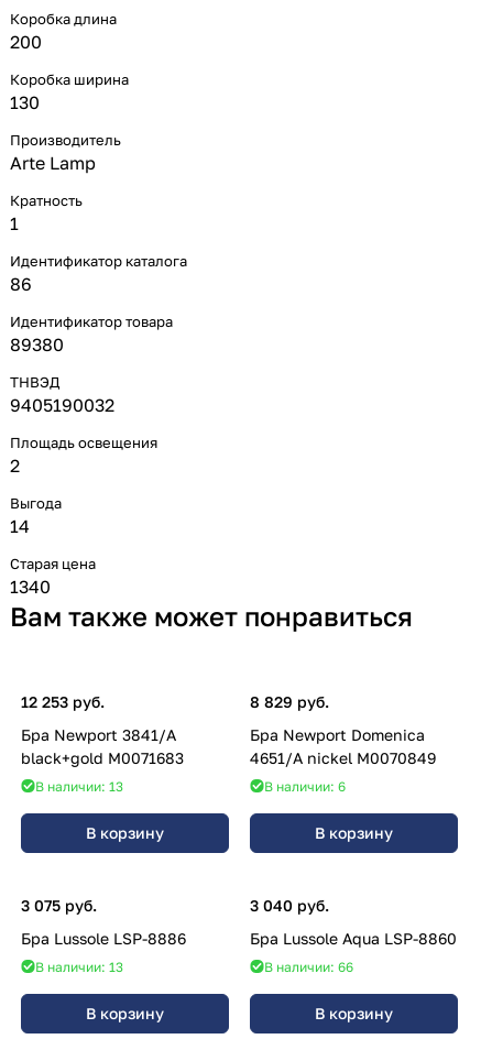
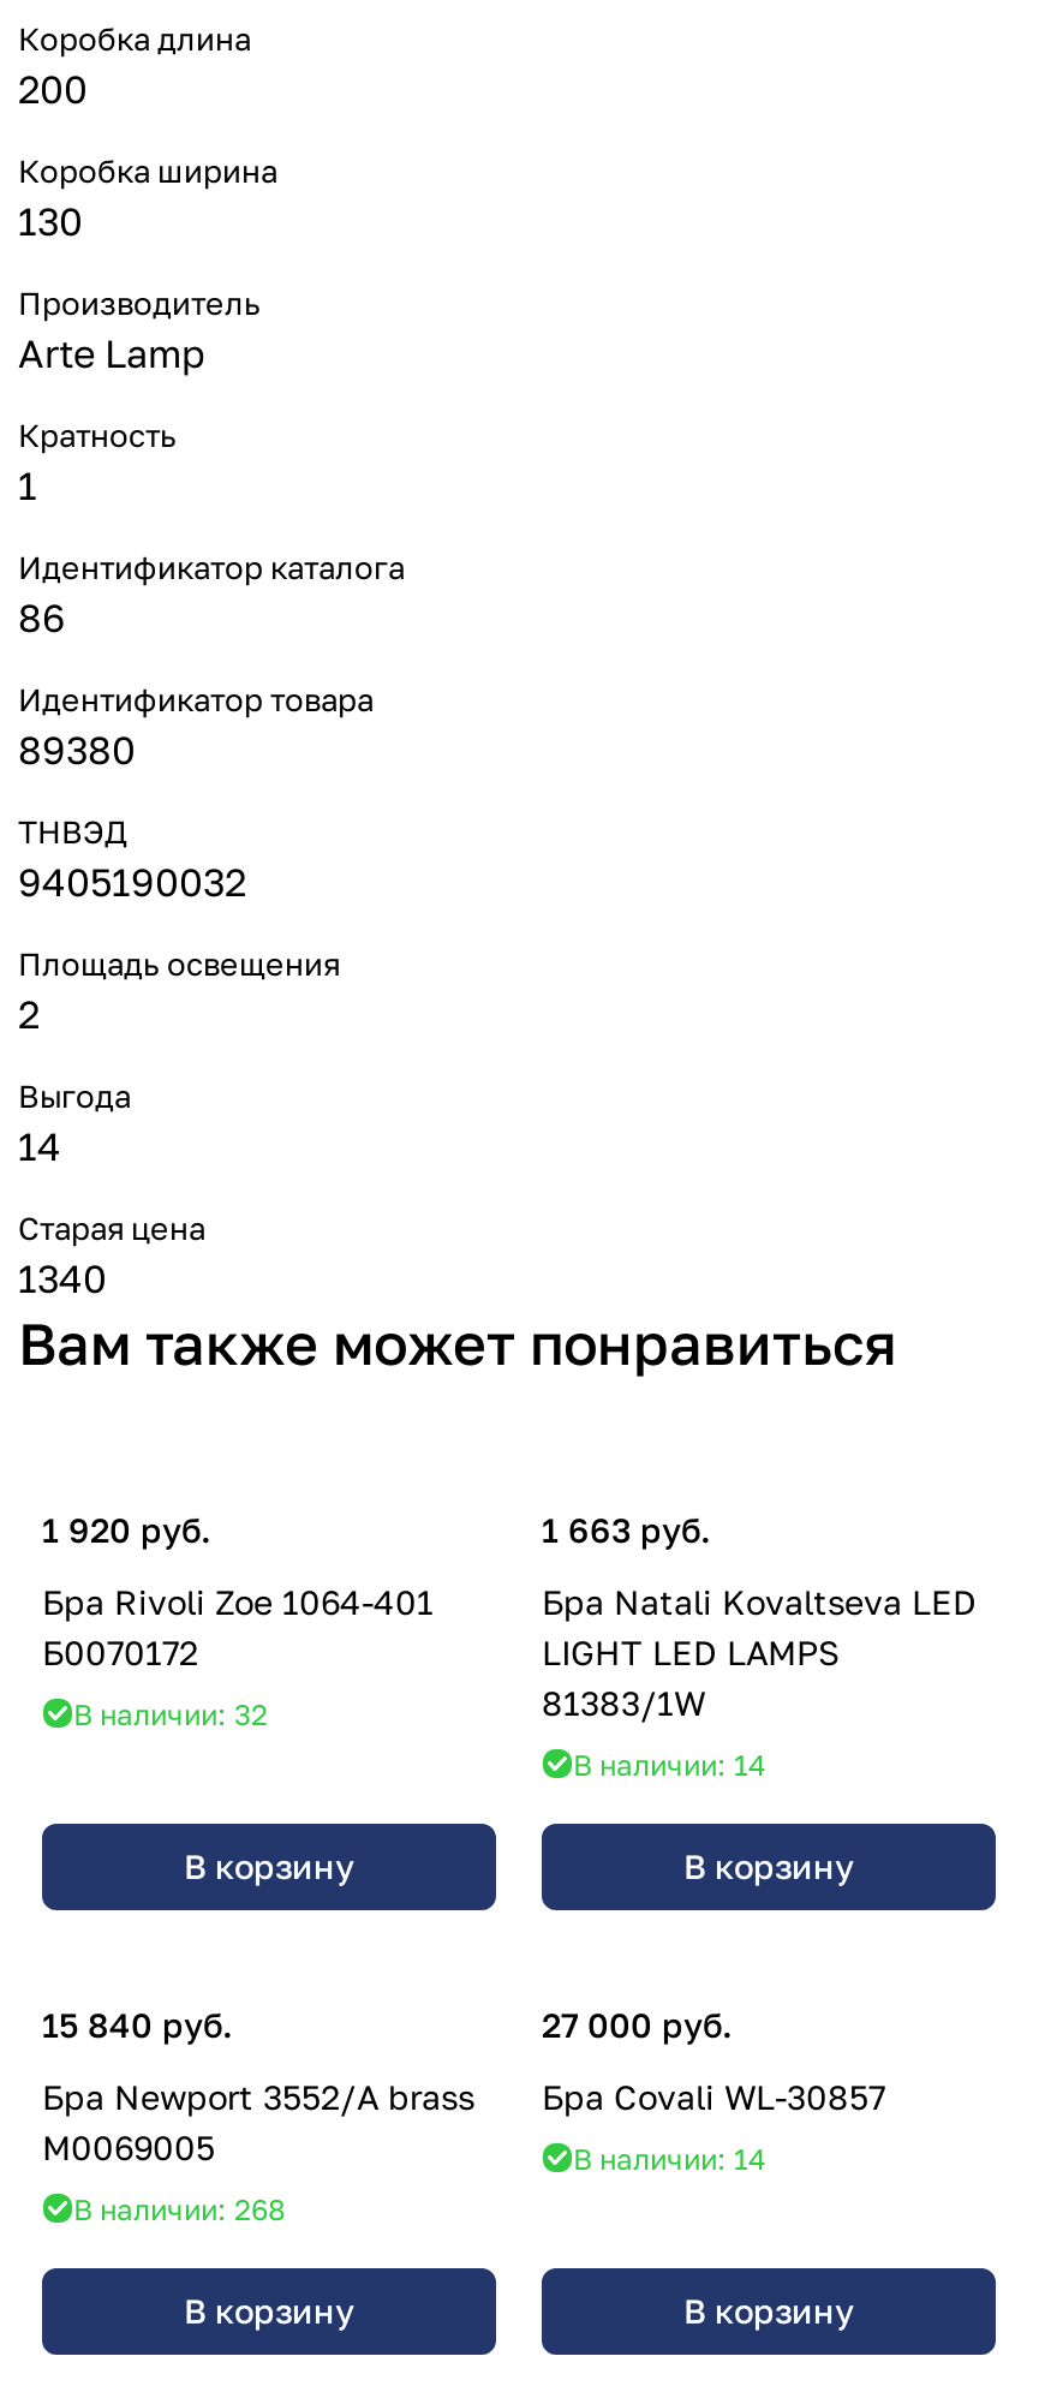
[21,692,105,711] 12 253 руб. -> [42,1508,210,1549] 1 920 руб.
[250,692,329,711] 8 829 руб. -> [542,1508,710,1549] 1 663 руб.
[21,725,184,767] Бра Newport 3841/A | black+gold М0071683 -> [42,1581,434,1672] Бра Rivoli Zoe 1064-401 | Б0070172
[250,725,436,767] Бра Newport Domenica | 4651/A nickel М0070849 -> [542,1581,977,1722] Бра Natali Kovaltseva LED | LIGHT LED LAMPS | 81383/1W
[35,778,123,794] В наличии: 13 -> [73,1696,268,1732] В наличии: 32
[264,778,346,794] В наличии: 6 -> [573,1746,765,1782] В наличии: 14
[21,896,97,914] 3 075 руб. -> [42,2003,232,2044] 15 840 руб.
[250,896,329,914] 3 040 руб. -> [542,2003,732,2044] 27 000 руб.
[21,929,186,947] Бра Lussole LSP-8886 -> [42,2076,474,2167] Бра Newport 3552/A brass | М0069005
[250,929,457,947] Бра Lussole Aqua LSP-8860 -> [542,2076,885,2116] Бра Covali WL-30857
[35,958,123,975] В наличии: 13 -> [73,2191,285,2227] В наличии: 268
[264,958,353,975] В наличии: 66 -> [573,2140,765,2176] В наличии: 14

